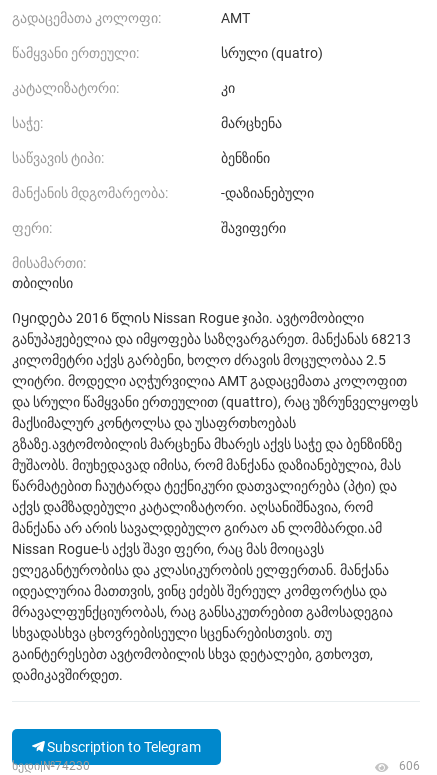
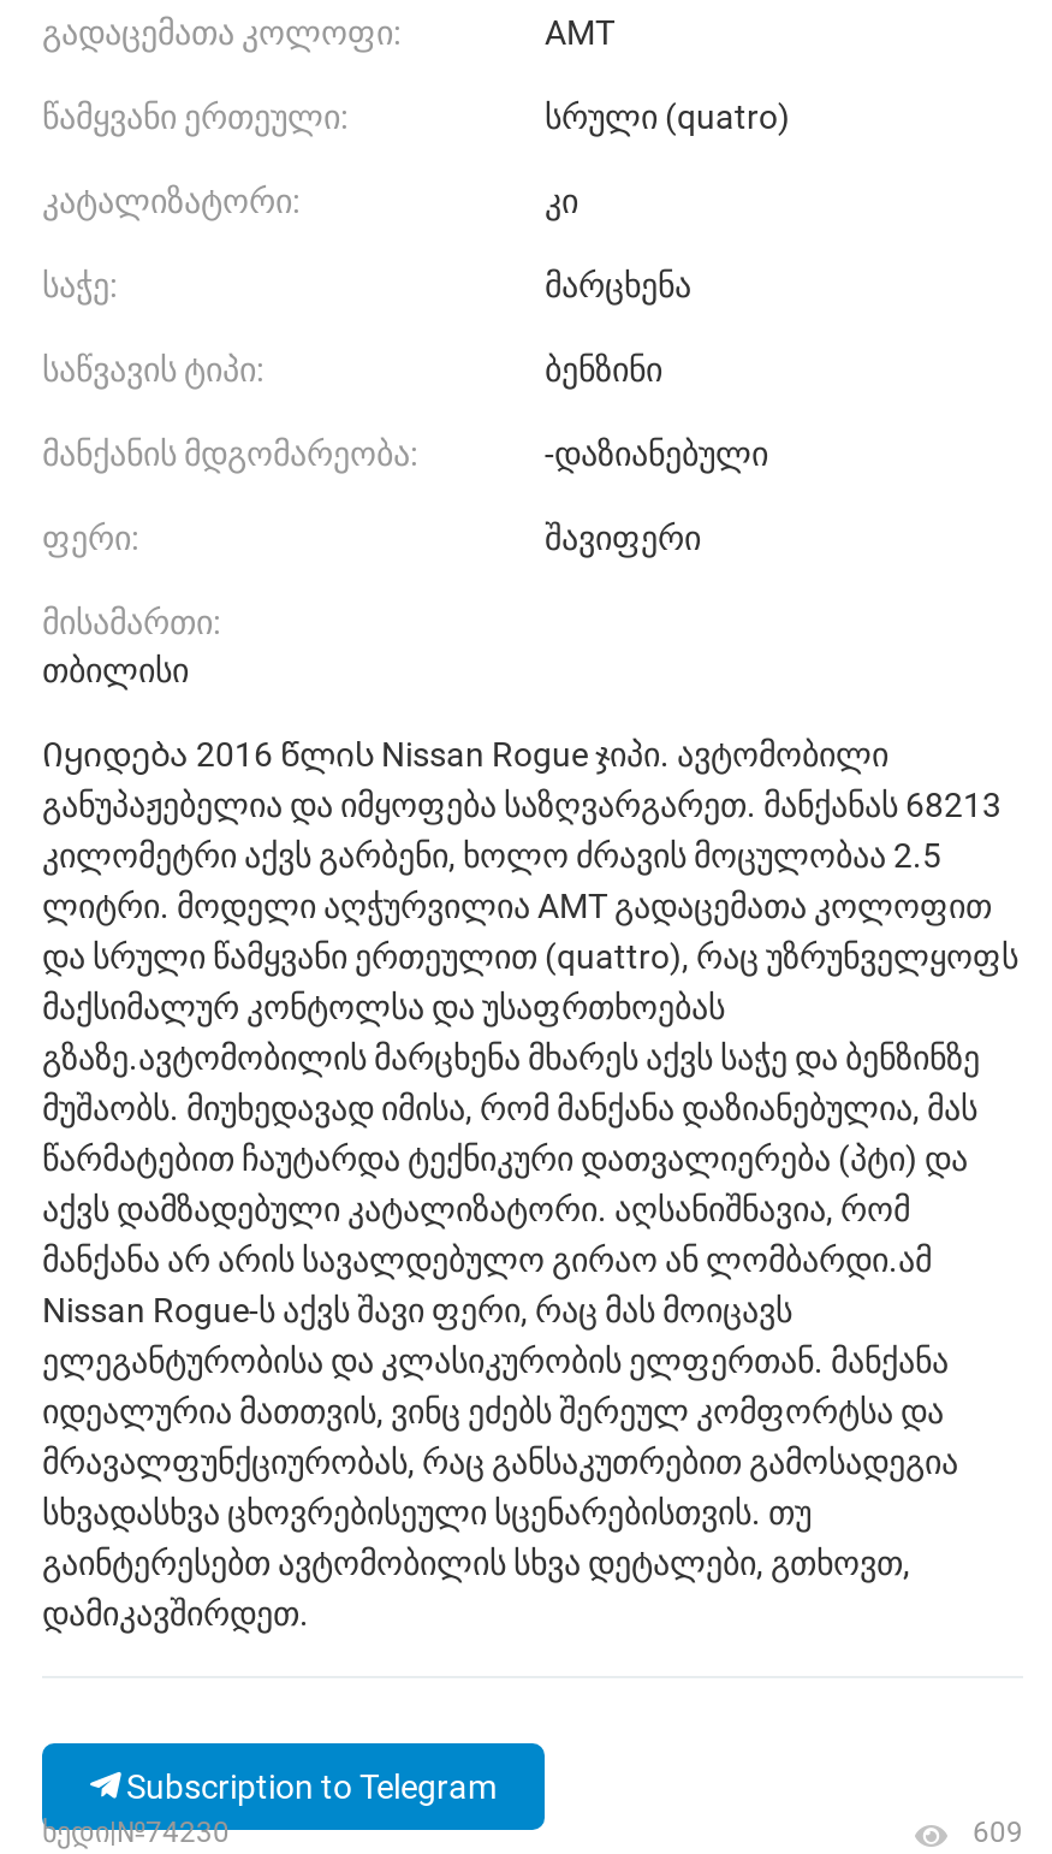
[399,759,420,773] 606 -> [973,1816,1023,1849] 609

